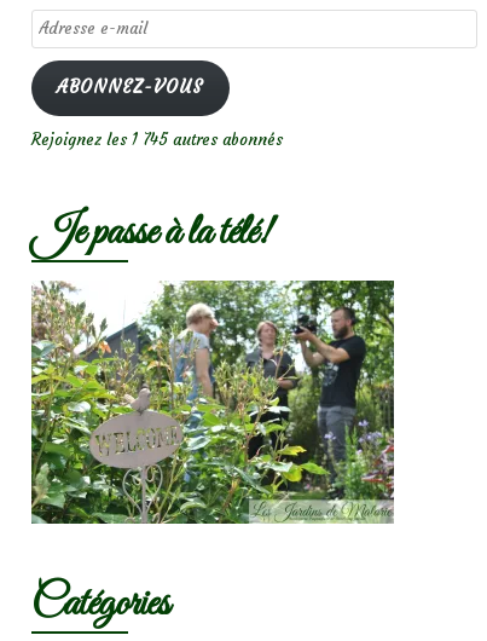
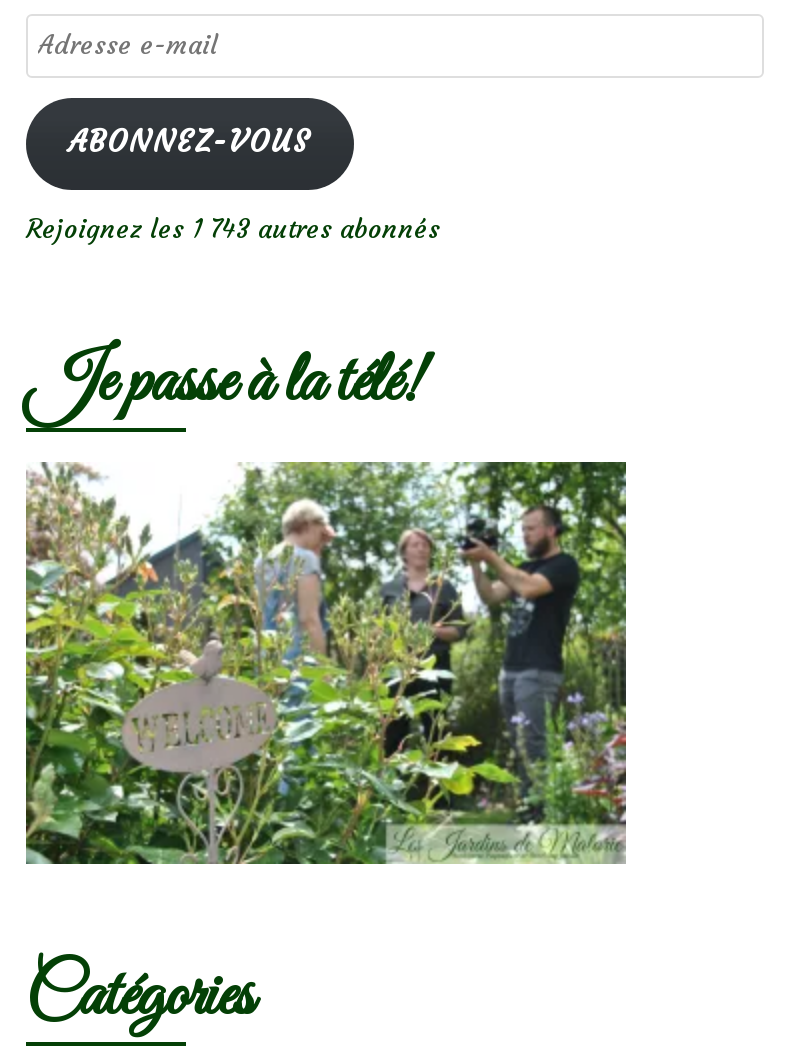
[31,130,283,150] Rejoignez les 1 745 autres abonnés -> [26,212,440,246] Rejoignez les 1 743 autres abonnés

